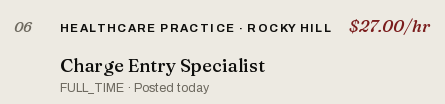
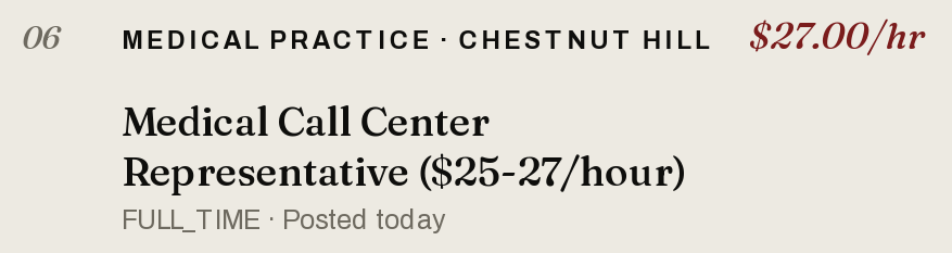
[60,22,332,34] HEALTHCARE PRACTICE · ROCKY HILL -> [122,27,713,53] MEDICAL PRACTICE · CHESTNUT HILL
[60,54,265,77] Charge Entry Specialist -> [122,97,686,197] Medical Call Center | Representative ($25-27/hour)

